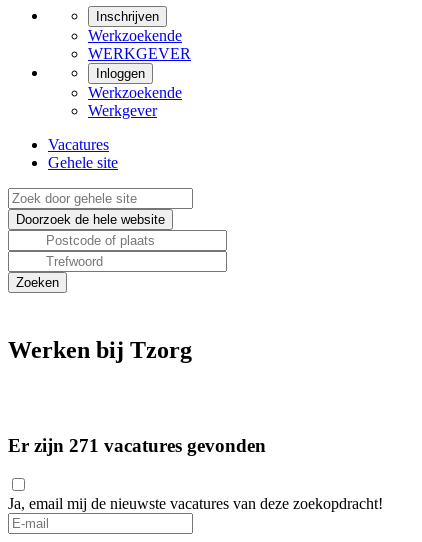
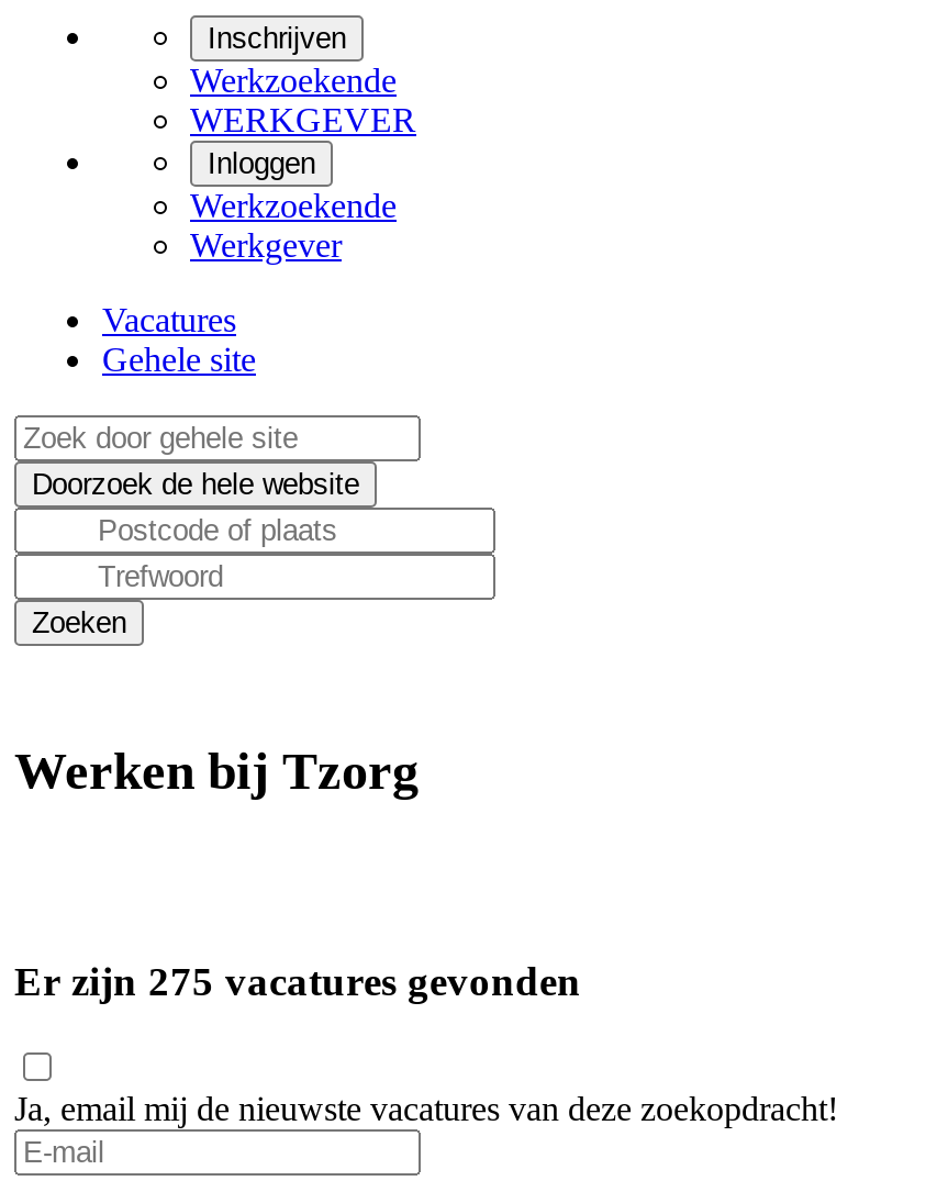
[8,435,266,456] Er zijn 271 vacatures gevonden -> [14,957,581,1003] Er zijn 275 vacatures gevonden

